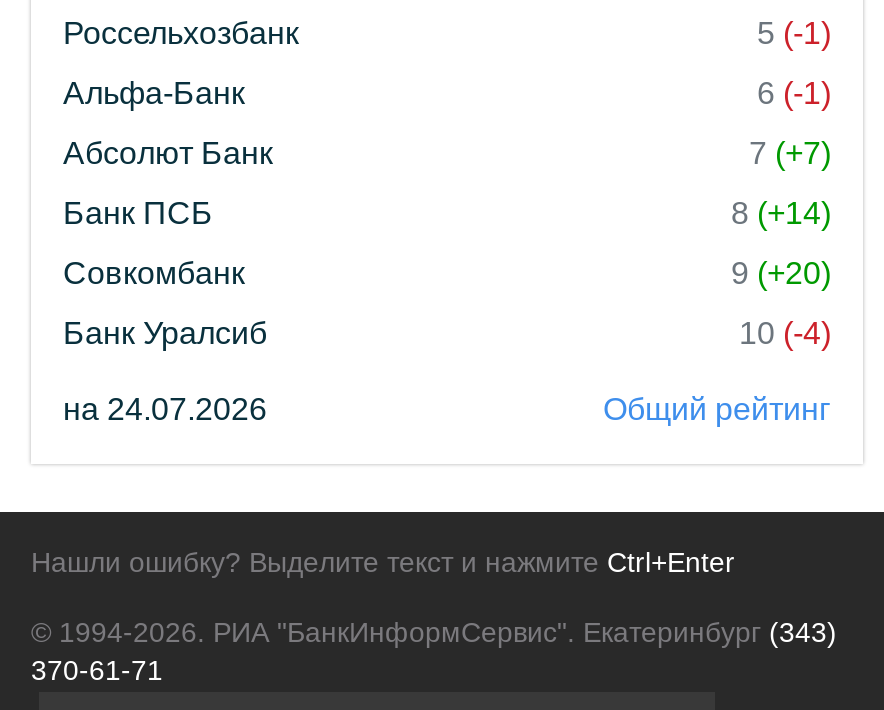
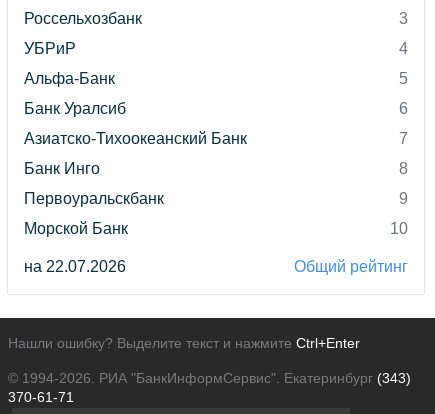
[757,16,831,50] 5 (-1) -> [24,10,408,57] 3 | УБРиР | 4
[63,76,831,290] 6 (-1) | Абсолют Банк | 7 (+7) | Банк ПСБ | 8 (+14) | Совкомбанк | 9 (+20) -> [399,70,408,87] 5
[63,316,831,426] 10 (-4) | на 24.07.2026 -> [24,100,408,275] 6 | Азиатско-Тихоокеанский Банк | 7 | Банк Инго | 8 | Первоуральскбанк | 9 | Морской Банк | 10 | на 22.07.2026
moved [63,316,267,350] -> [24,100,126,117]: Банк Уралсиб

